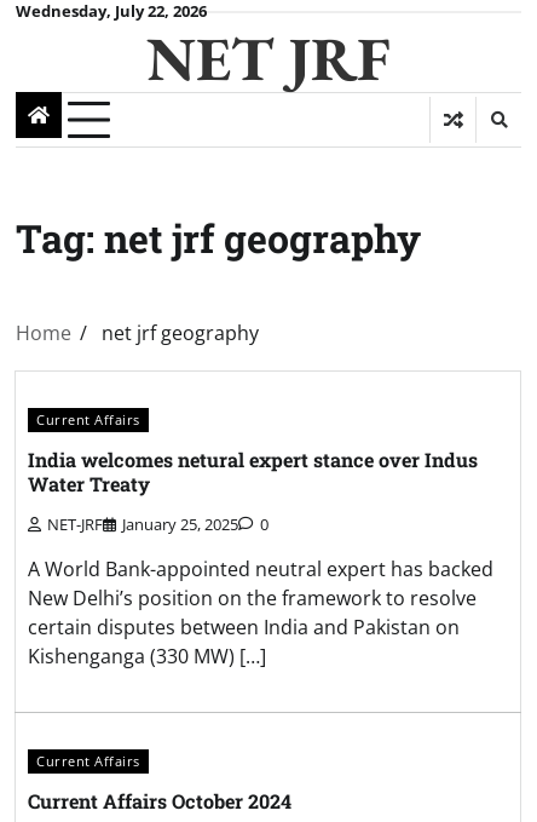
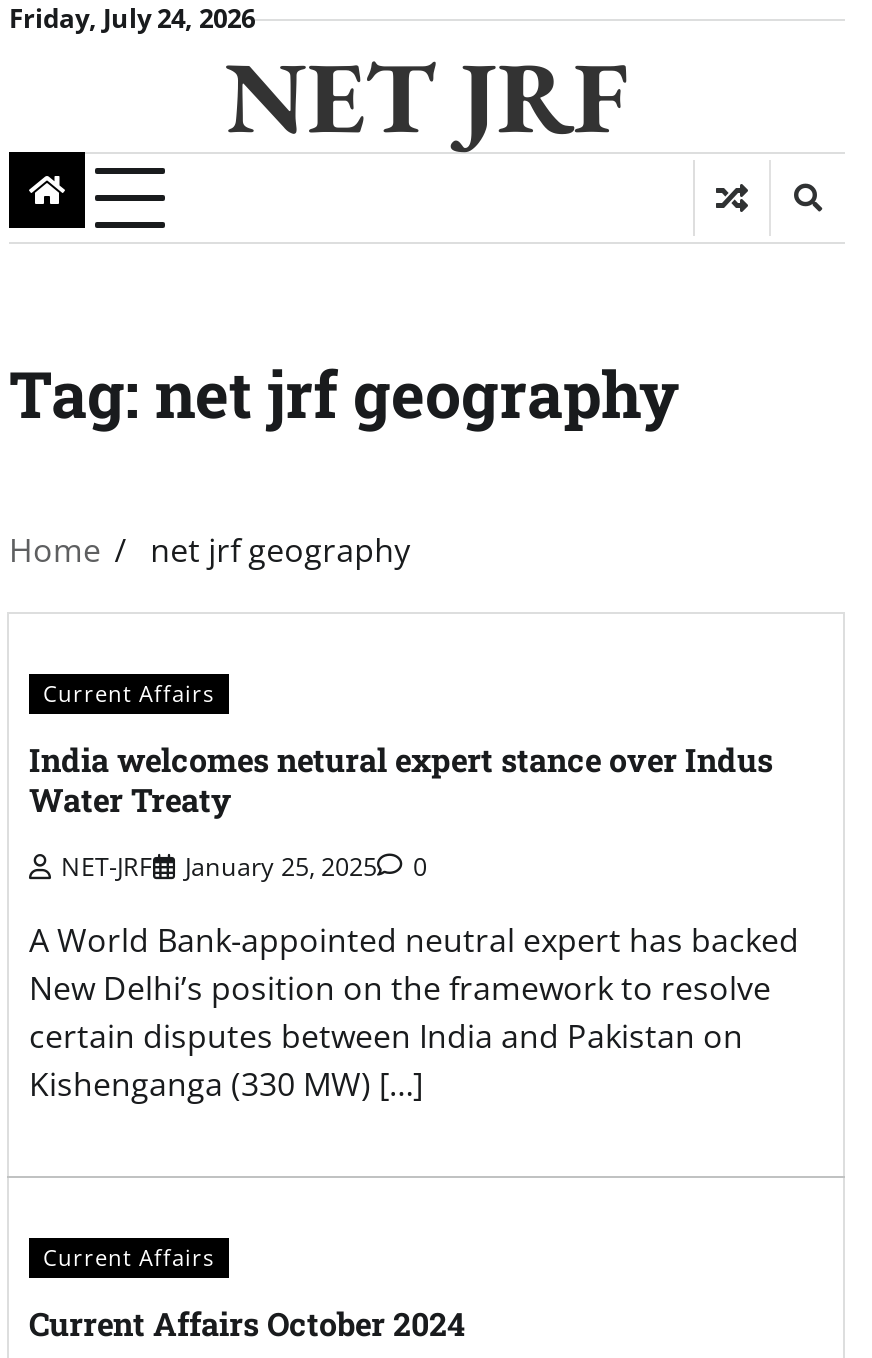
[16,0,207,22] Wednesday, July 22, 2026 -> [9,0,255,36] Friday, July 24, 2026

